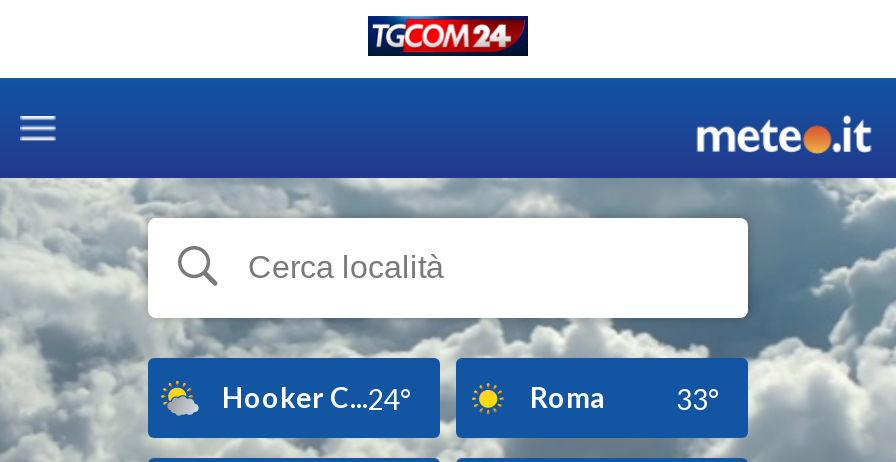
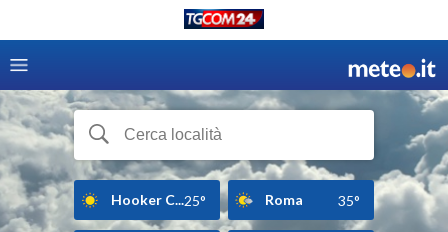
[222,379,412,415] Hooker C...24° -> [111,190,206,208] Hooker C...25°
[676,381,720,415] 33° -> [338,191,360,208] 35°

